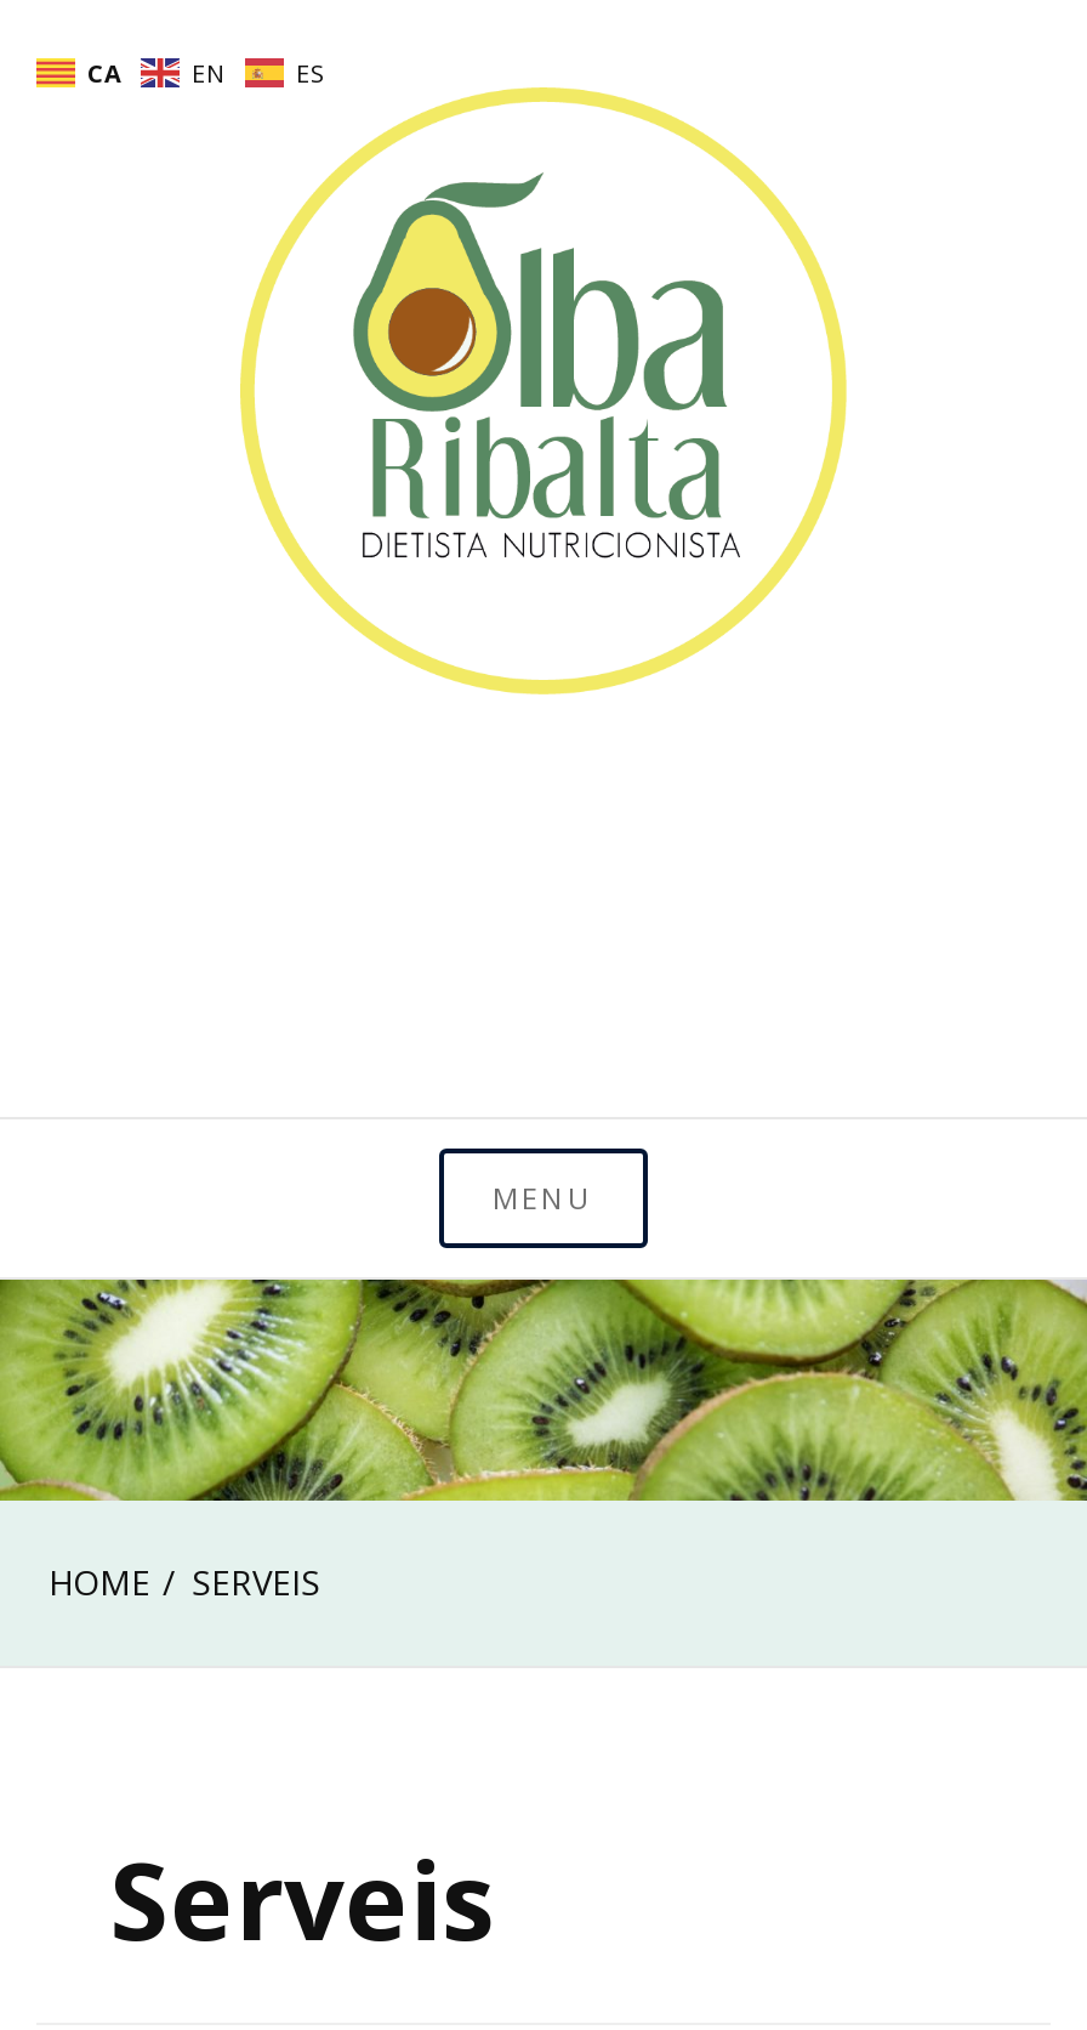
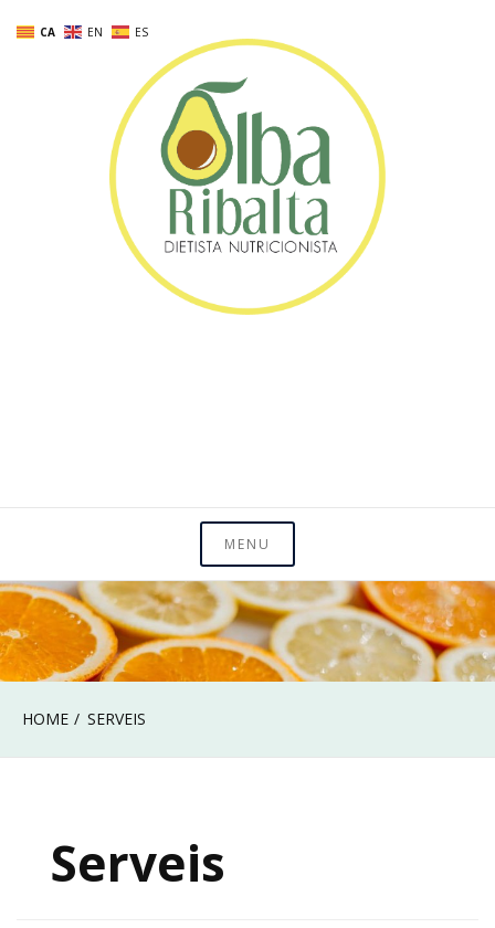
[7,1277,1080,1503] [image] -> [3,580,492,683] [image]

